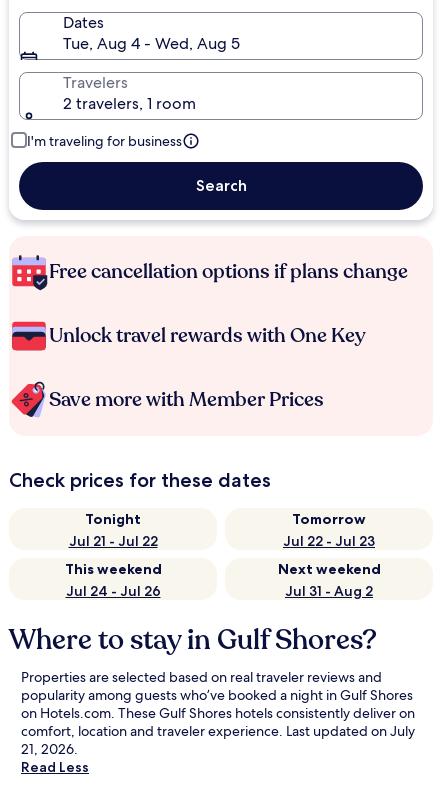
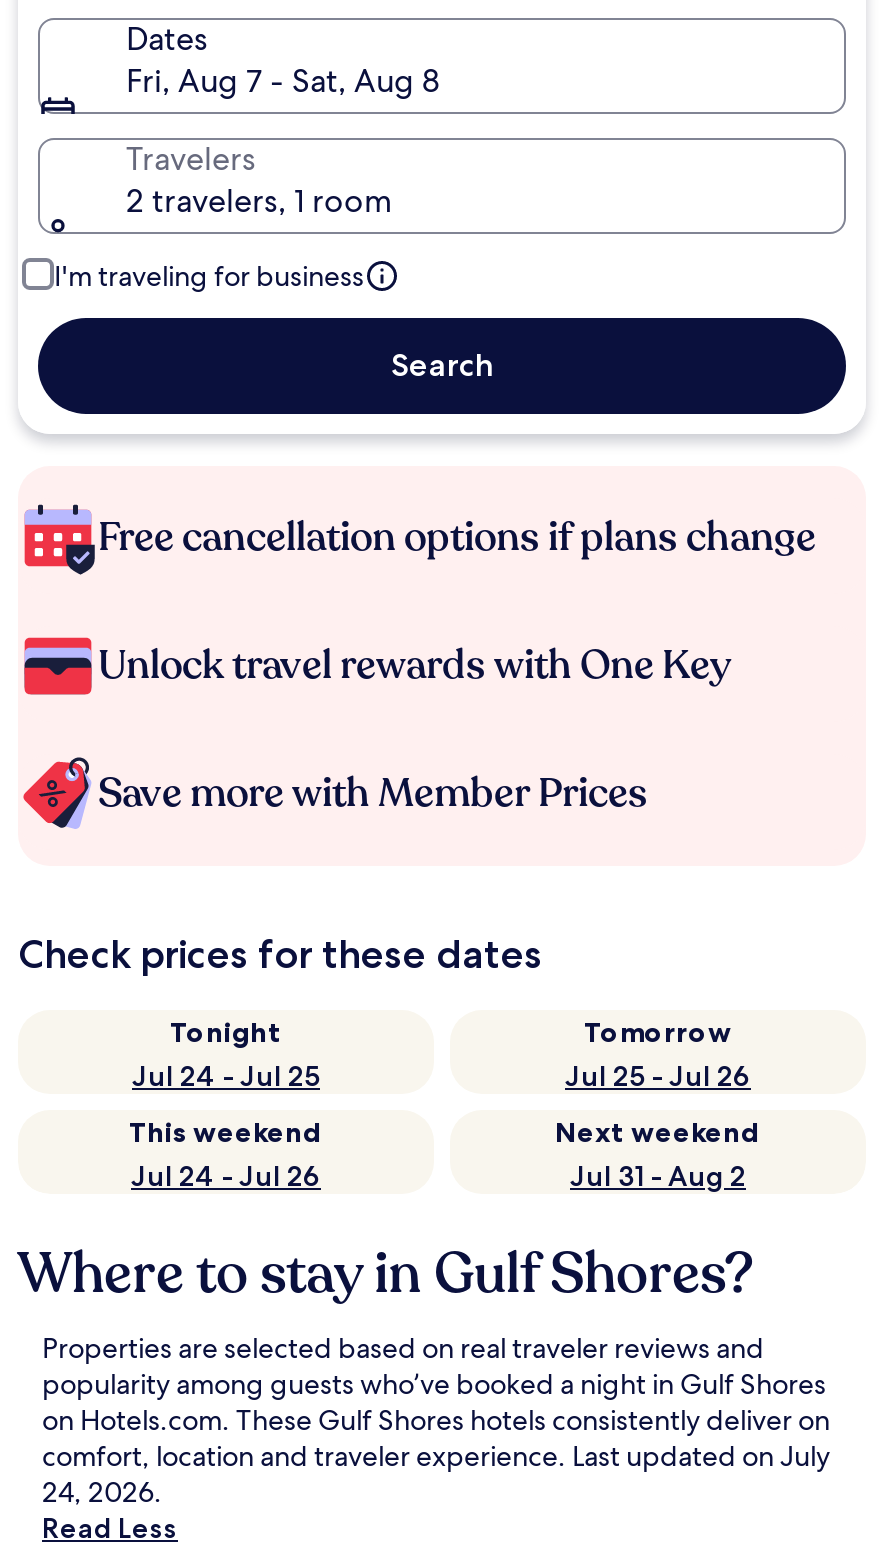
[63,33,240,54] Tue, Aug 4 - Wed, Aug 5 -> [126,60,440,102] Fri, Aug 7 - Sat, Aug 8
[68,532,157,550] Jul 21 - Jul 22 -> [132,1058,320,1094] Jul 24 - Jul 25
[283,532,375,550] Jul 22 - Jul 23 -> [565,1058,751,1094] Jul 25 - Jul 26
[21,740,78,758] 21, 2026. -> [42,1474,162,1510] 24, 2026.

